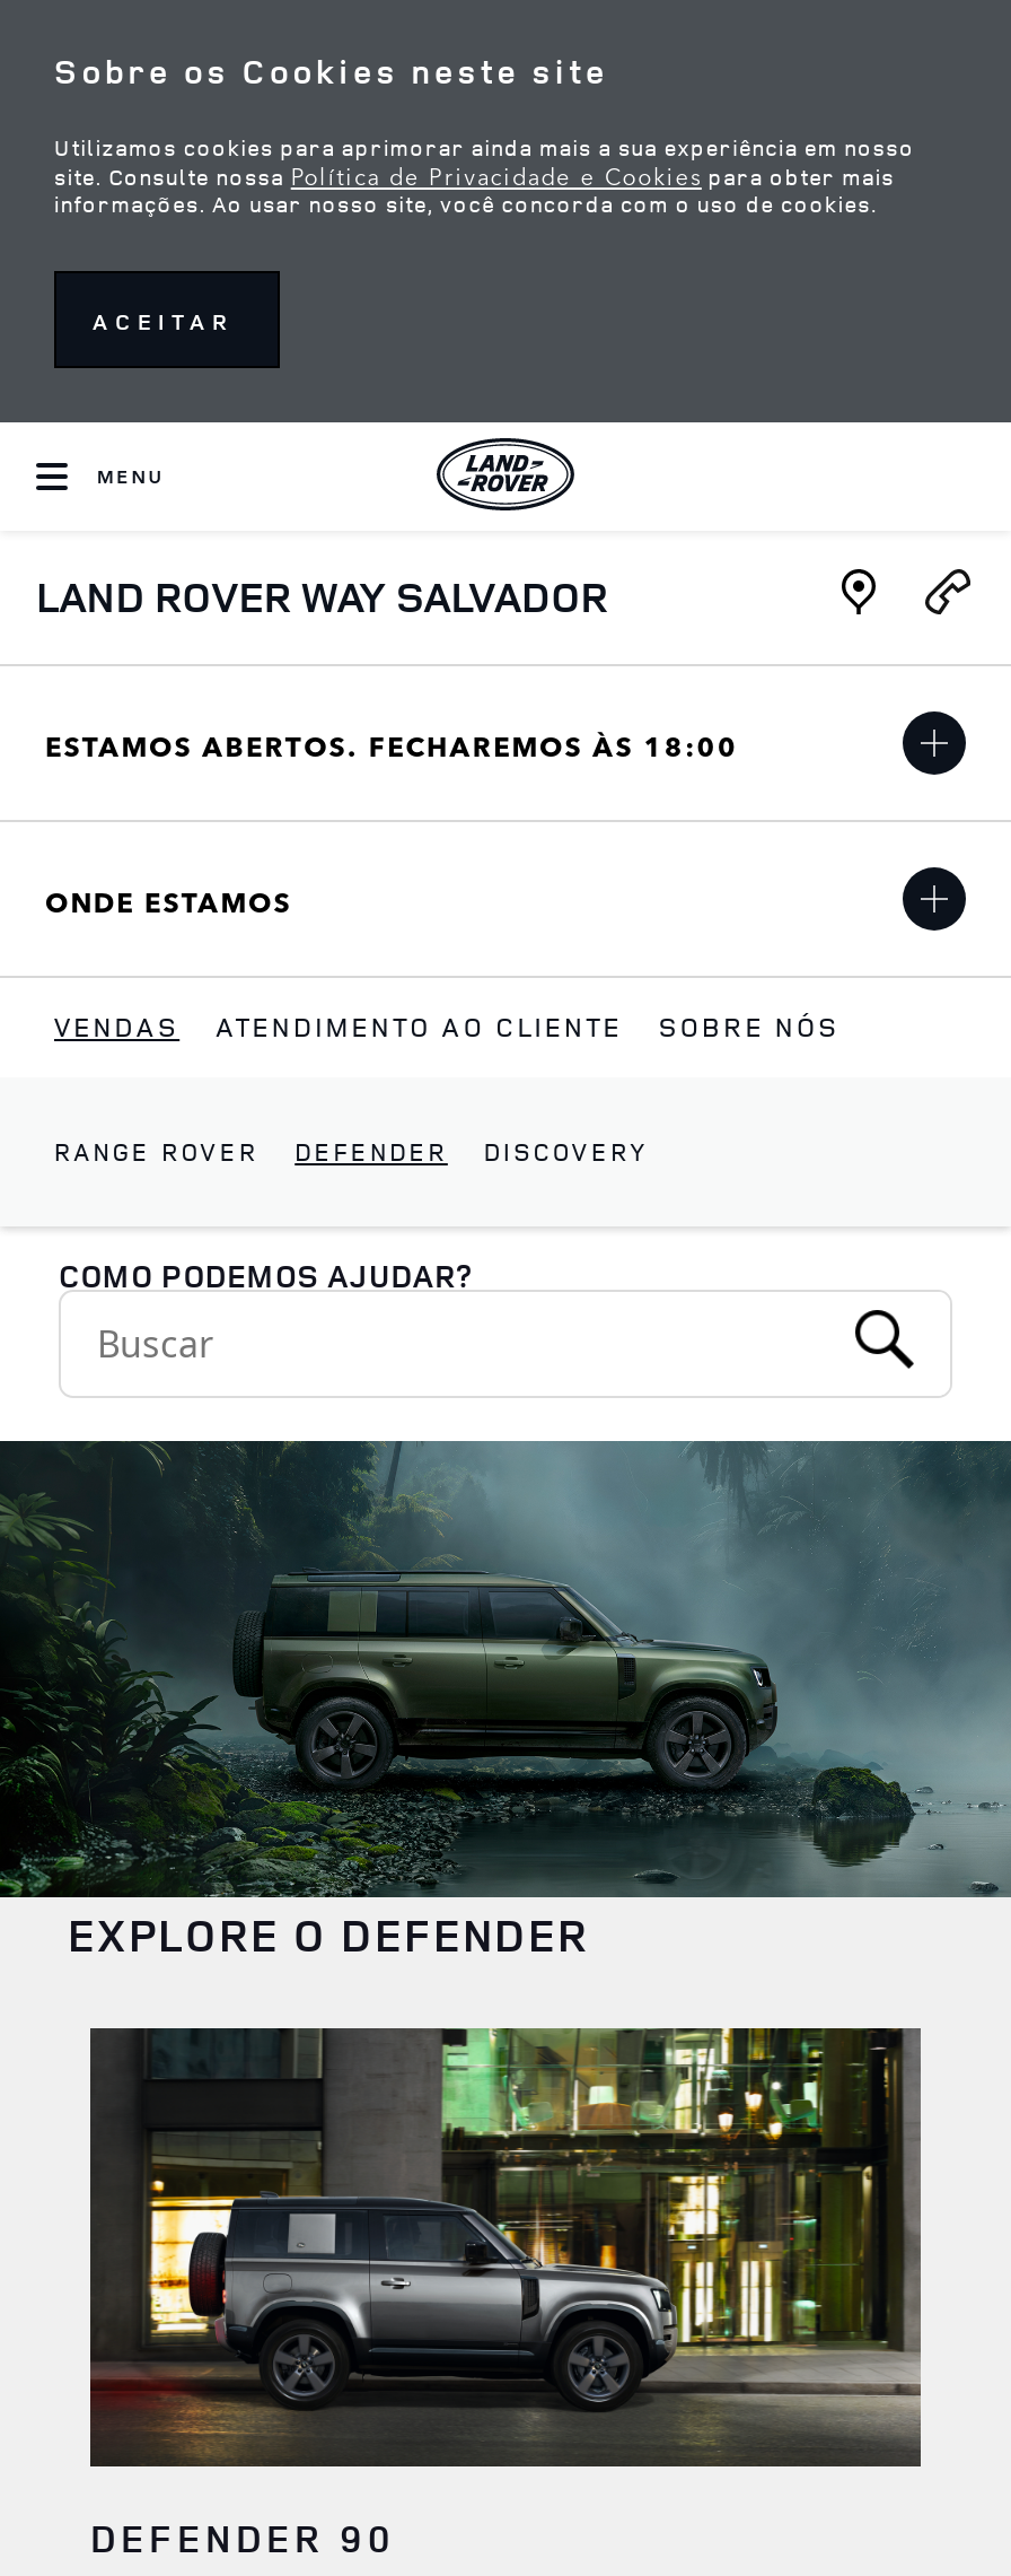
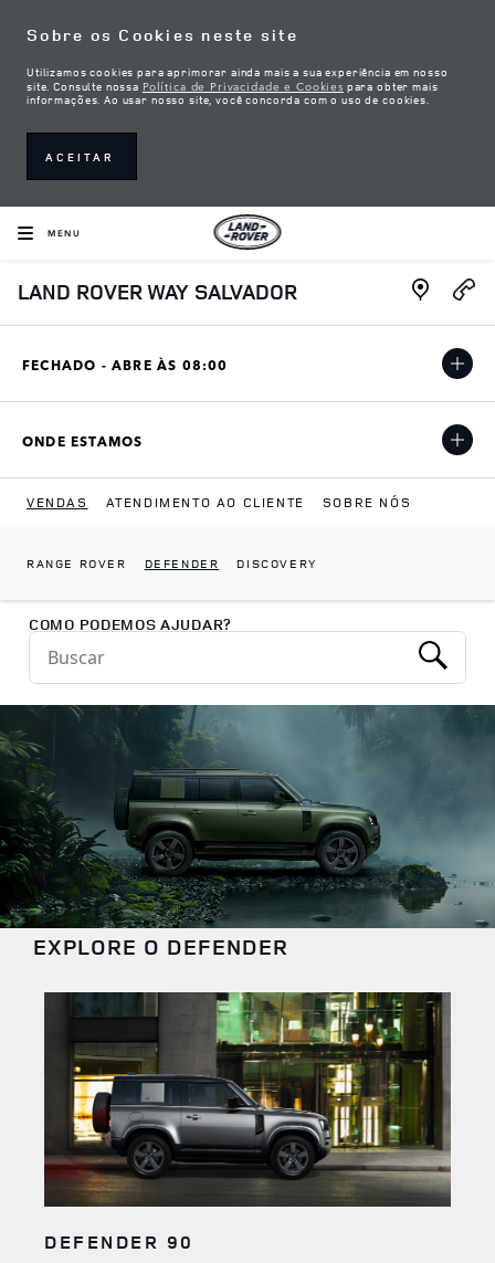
[45,724,738,762] ESTAMOS ABERTOS. FECHAREMOS ÀS 18:00 -> [22,354,228,373] FECHADO - ABRE ÀS 08:00

